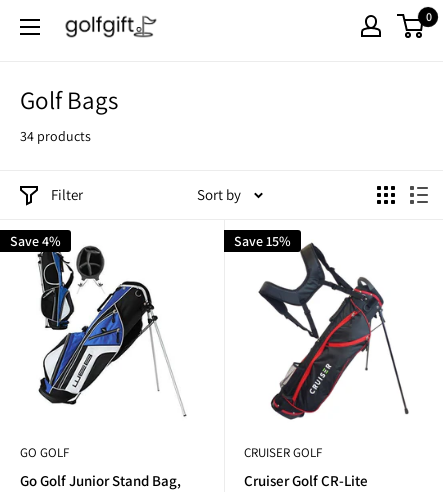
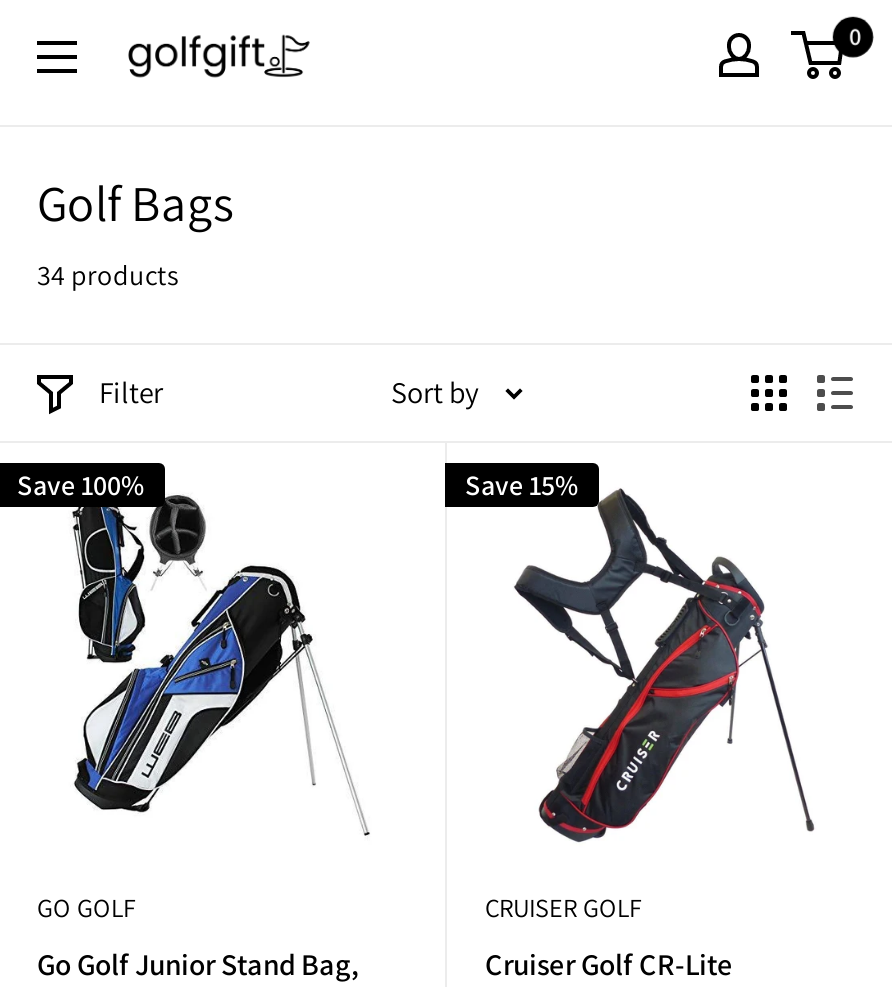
[10,232,61,250] Save 4% -> [17,466,145,502] Save 100%

